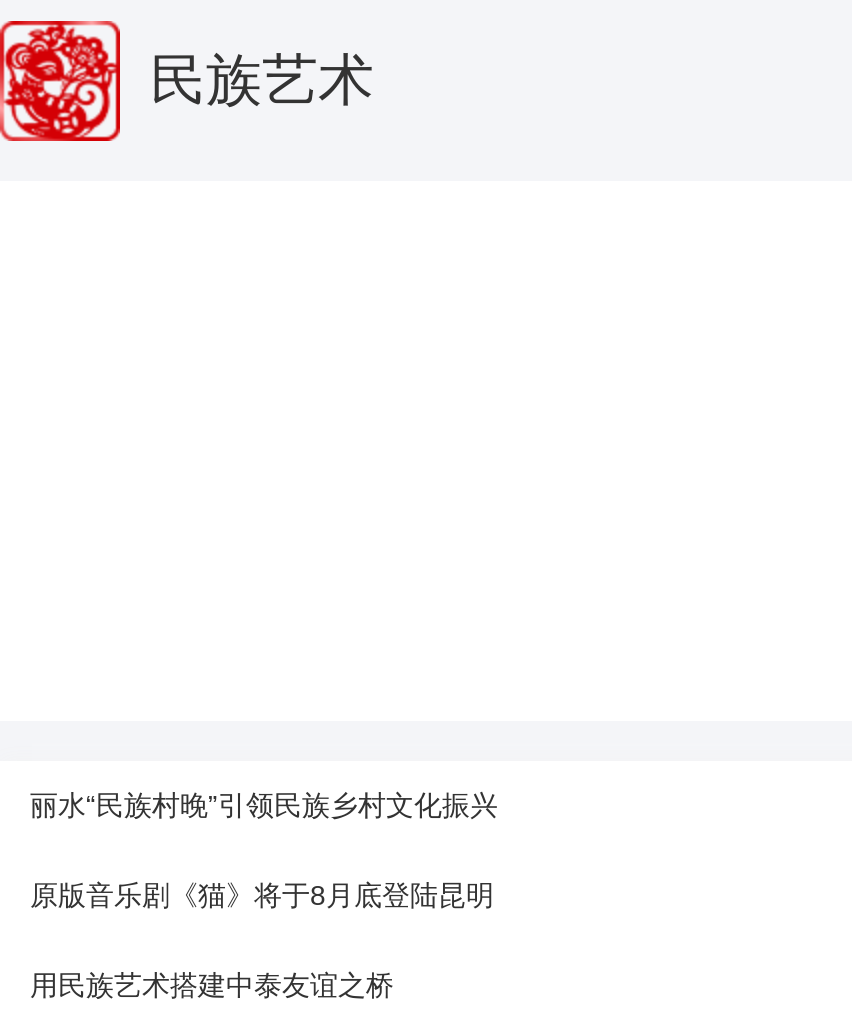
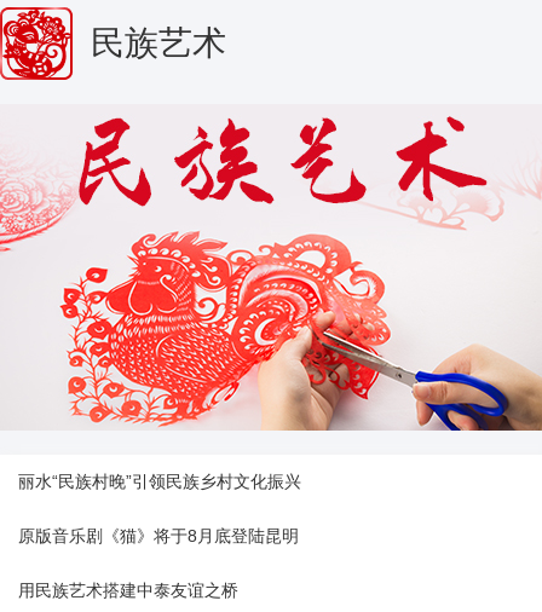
none -> [4,115,538,432] [image]

